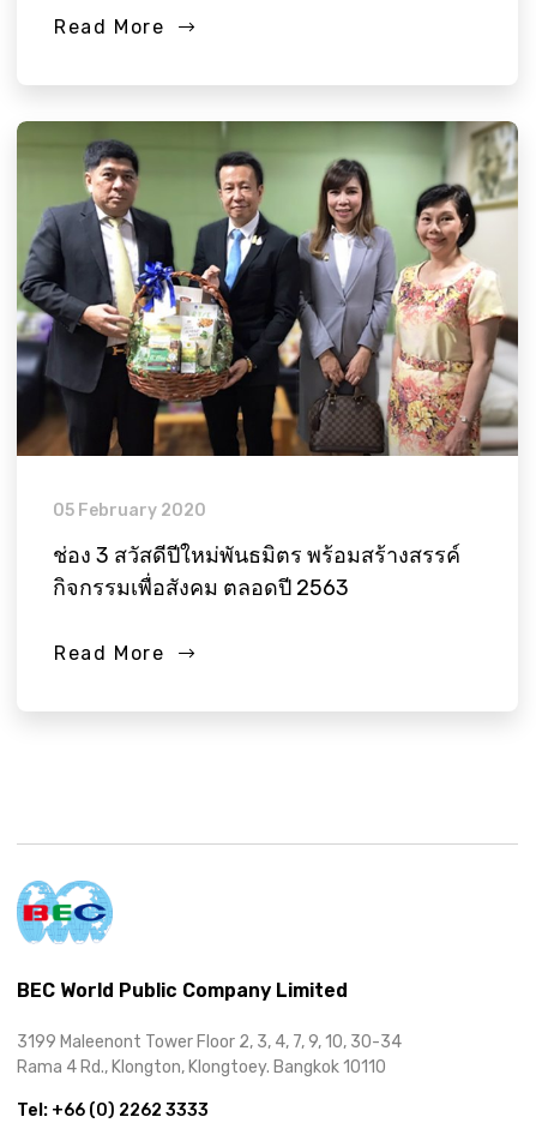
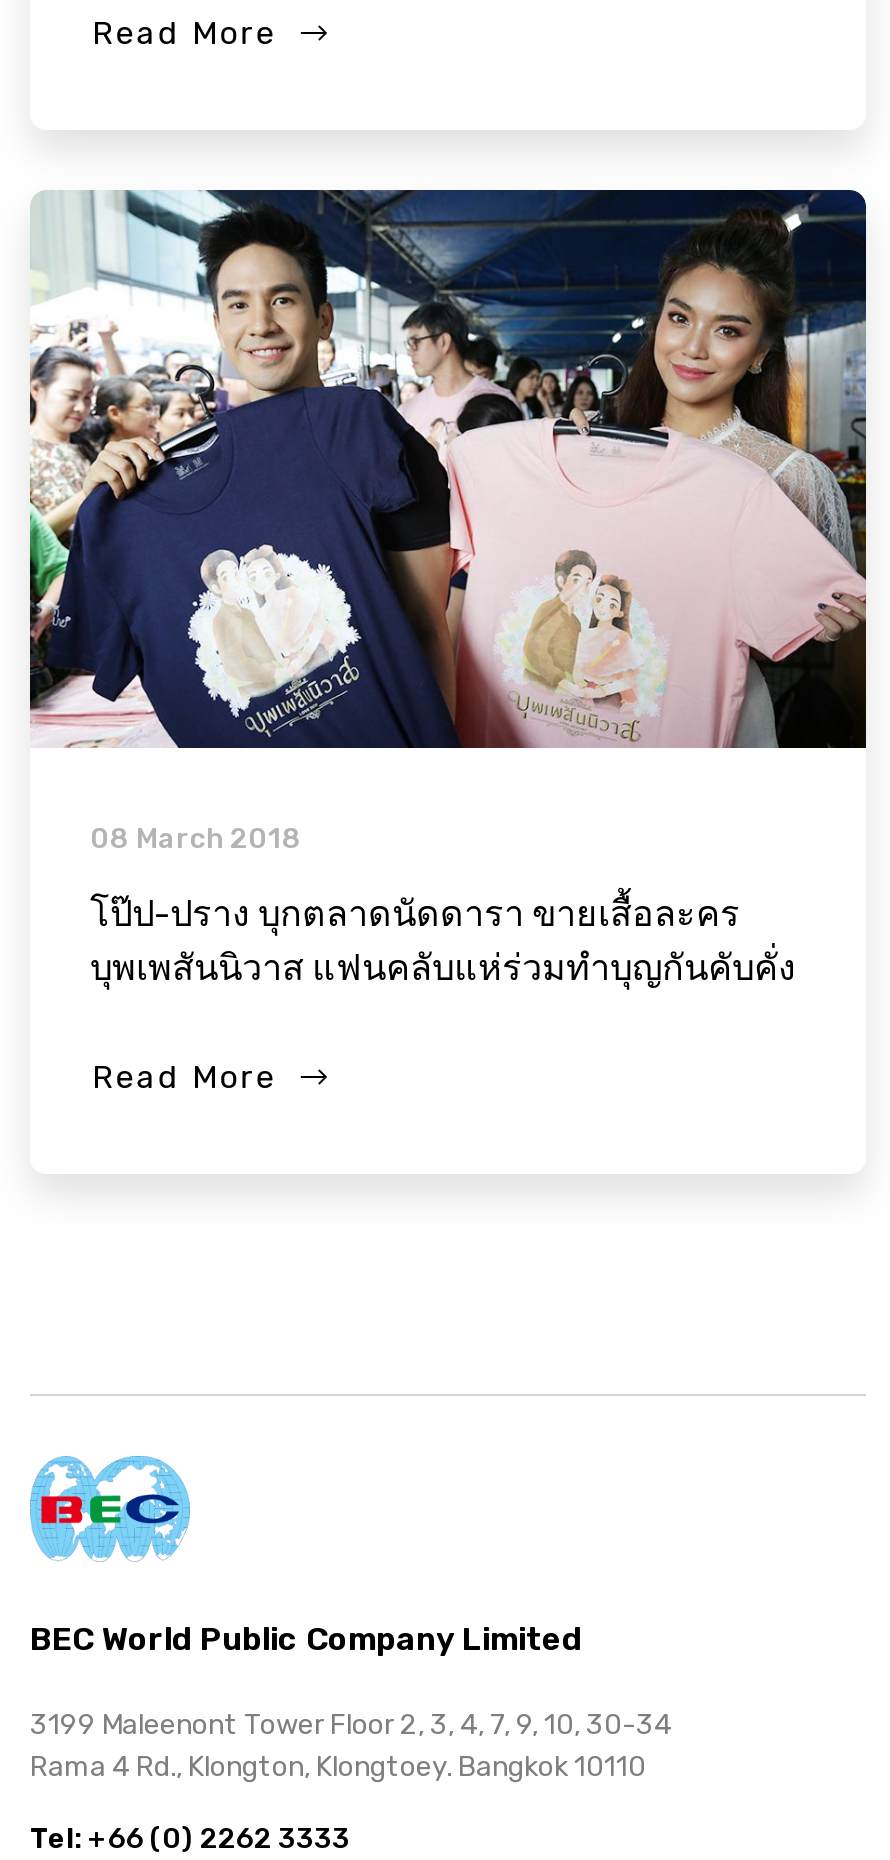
[16,120,519,520] [image] | 05 February 2020 -> [28,188,868,855] [image] | 08 March 2018
[53,542,460,601] ช่อง 3 สวัสดีปีใหม่พันธมิตร พร้อมสร้างสรรค์ | กิจกรรมเพื่อสังคม ตลอดปี 2563 -> [90,891,796,989] โป๊ป-ปราง บุกตลาดนัดดารา ขายเสื้อละคร | บุพเพสันนิวาส แฟนคลับแห่ร่วมทำบุญกันคับคั่ง

